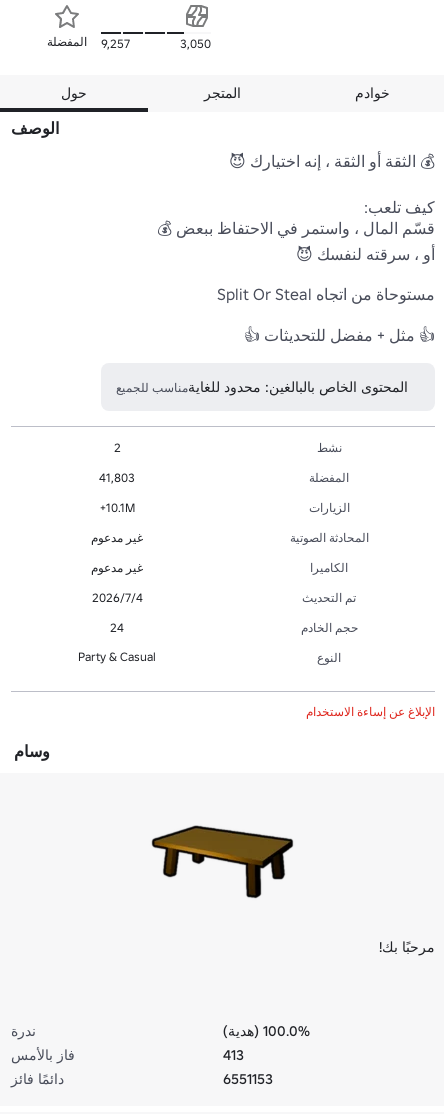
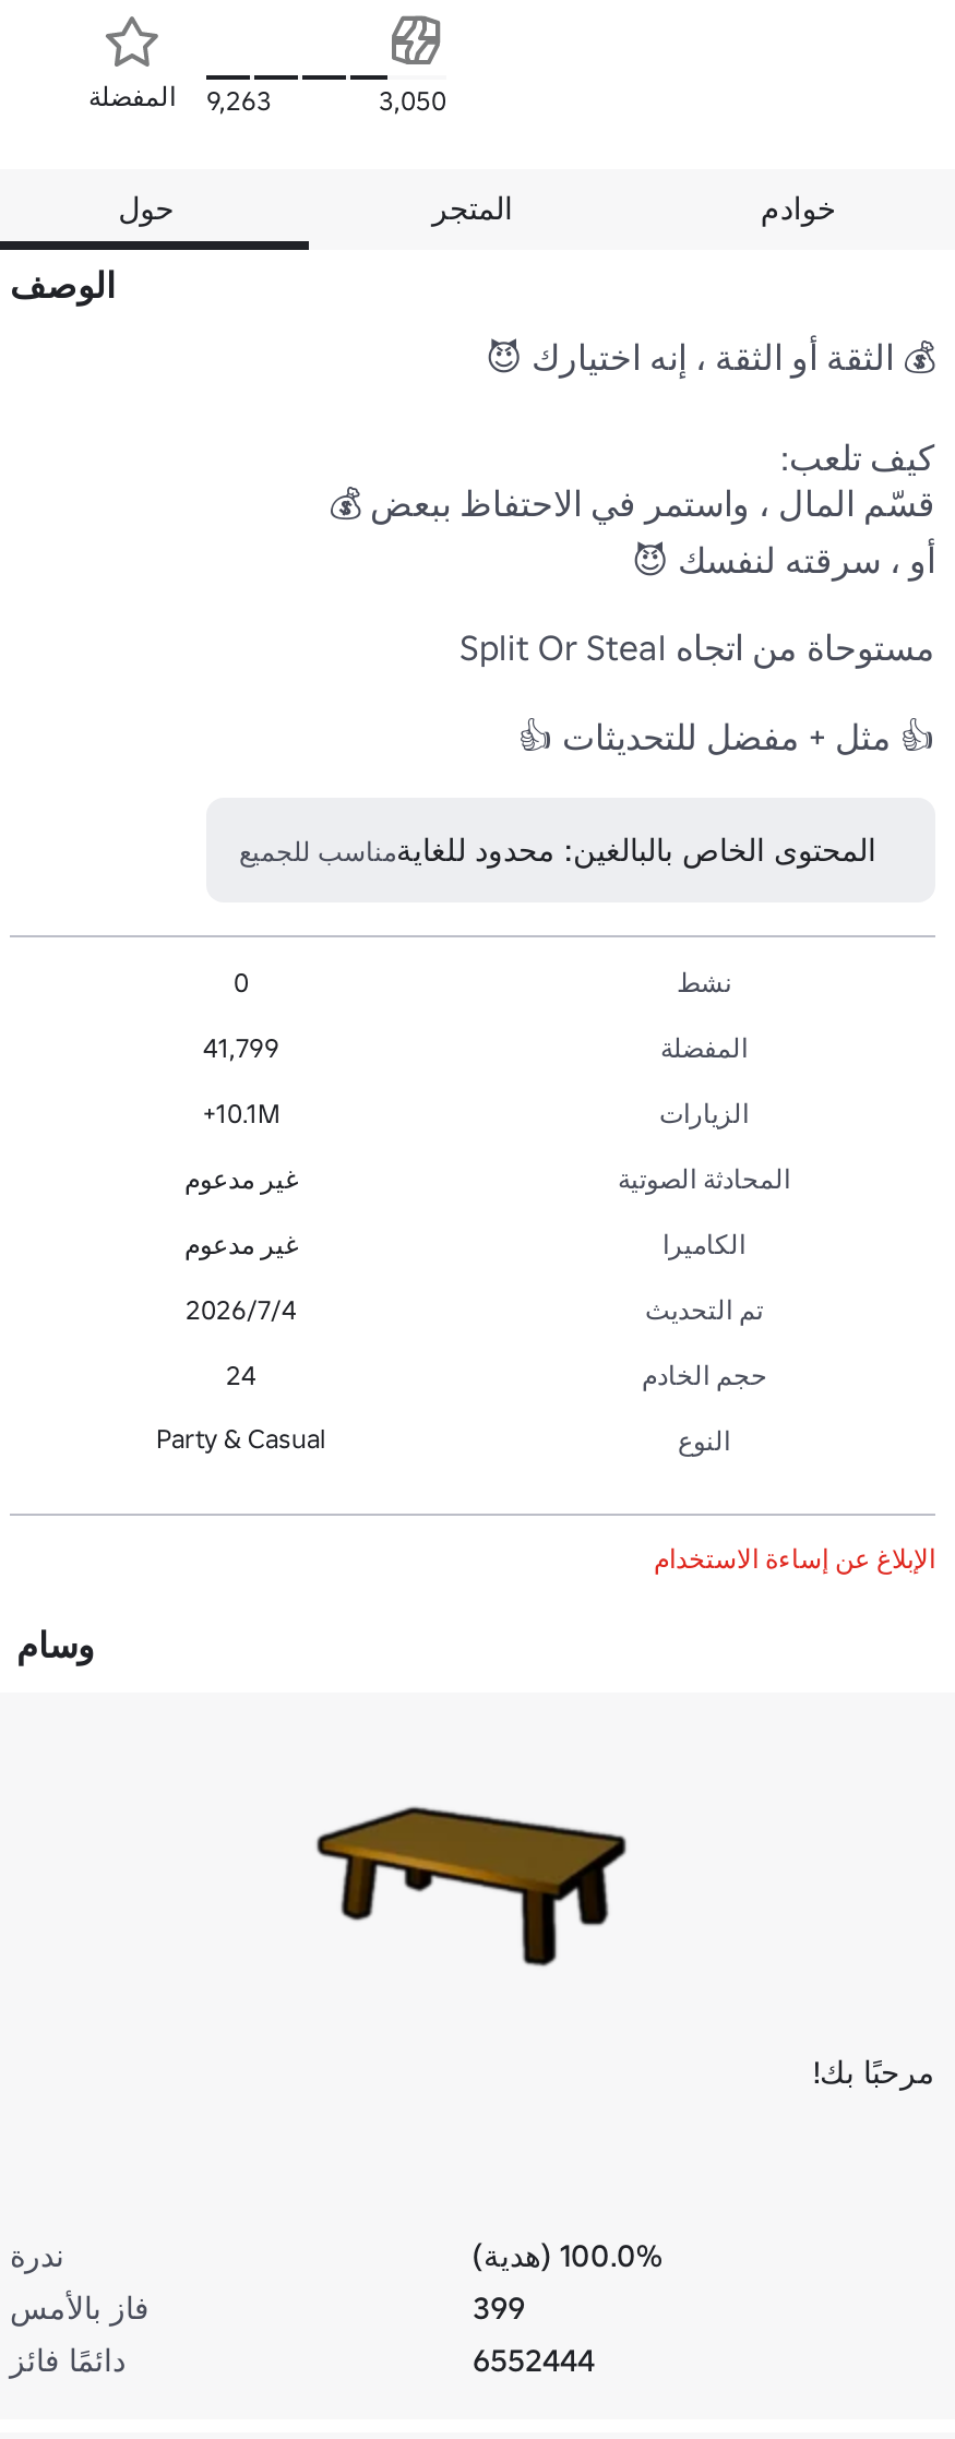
[47,33,130,50] 9,257 المفضلة -> [88,79,272,116] 9,263 المفضلة
[113,439,120,454] 2 -> [234,965,249,997] 0
[99,469,135,484] 41,803 -> [203,1030,279,1063] 41,799
[223,1045,244,1063] 413 -> [473,2287,525,2327] 399
[223,1069,273,1087] 6551153 -> [473,2340,595,2379] 6552444

